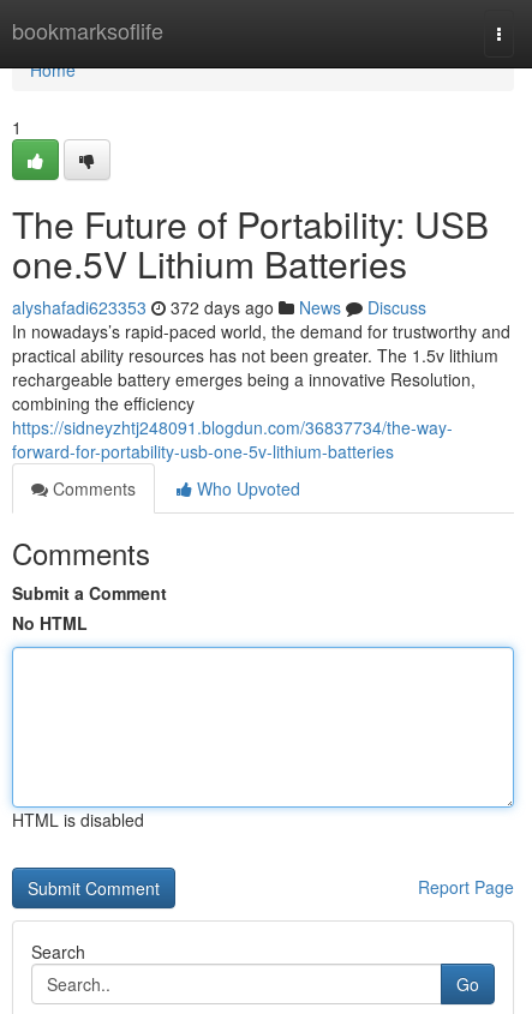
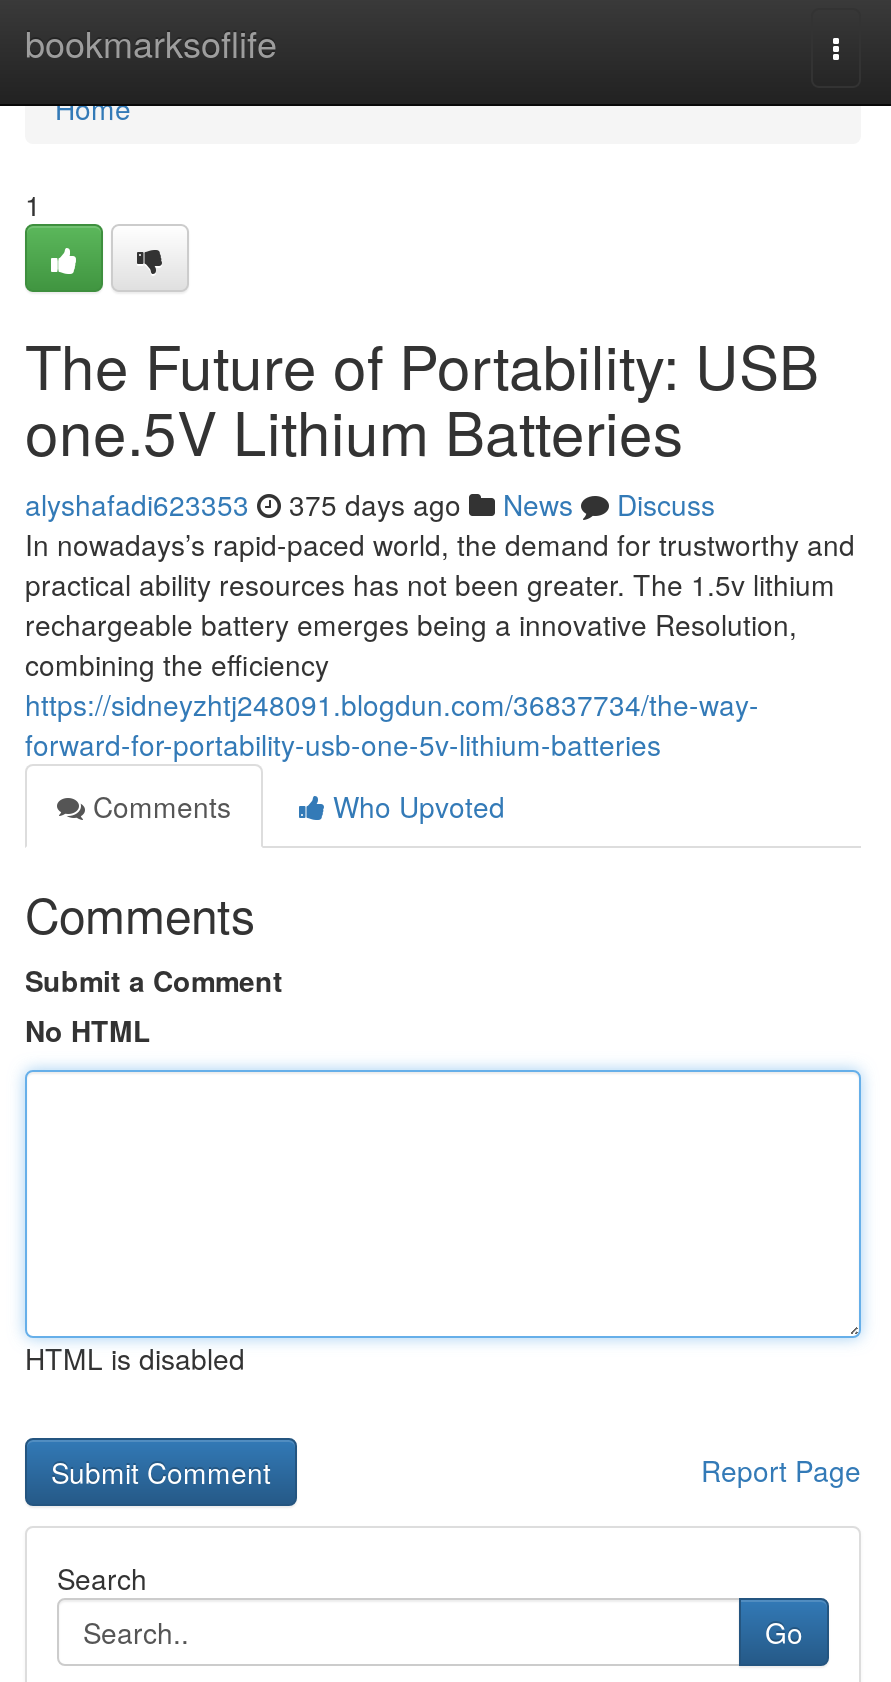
[12,295,426,319] alyshafadi623353 372 days ago News Discuss -> [25,484,715,524] alyshafadi623353 375 days ago News Discuss

